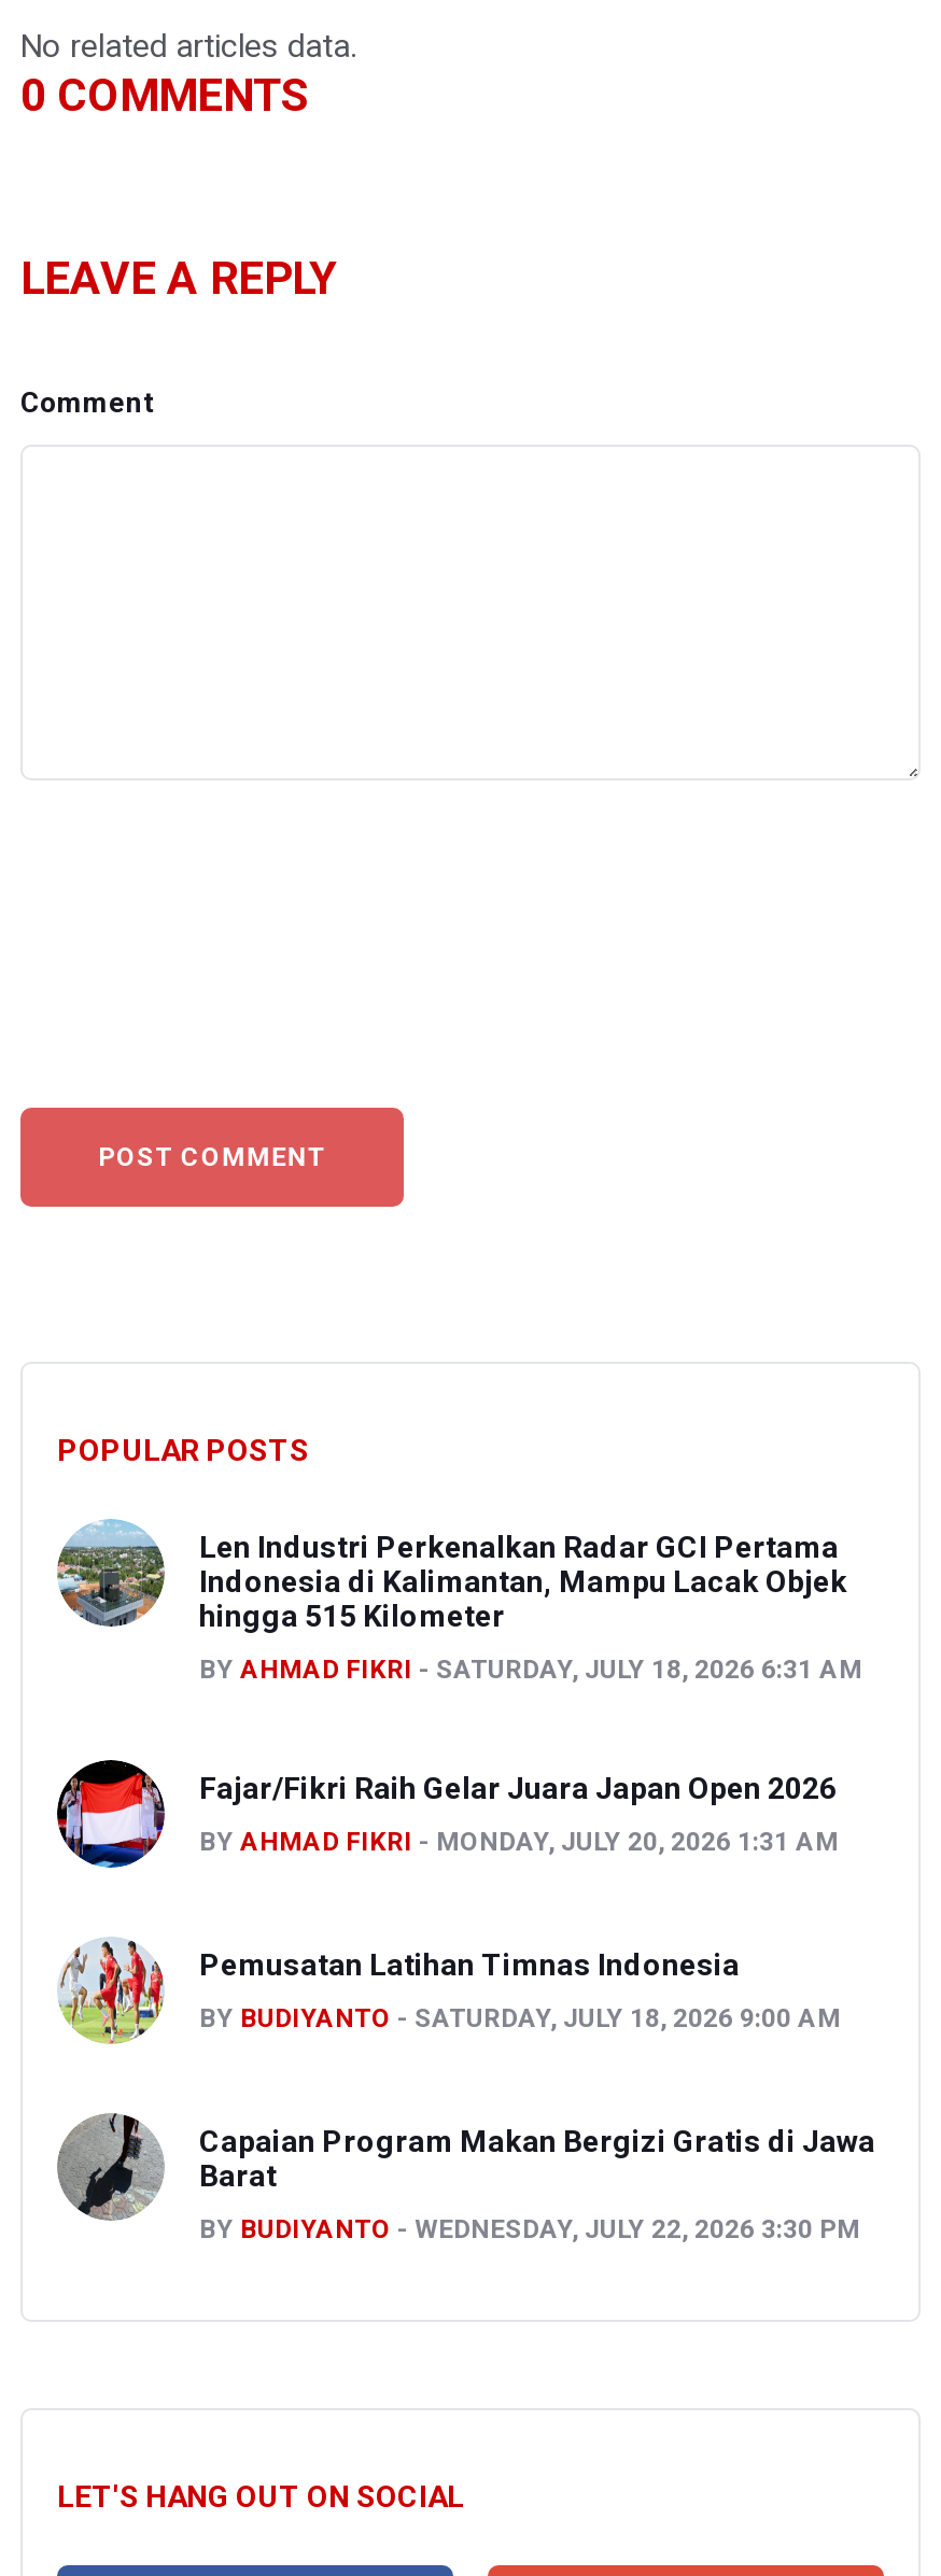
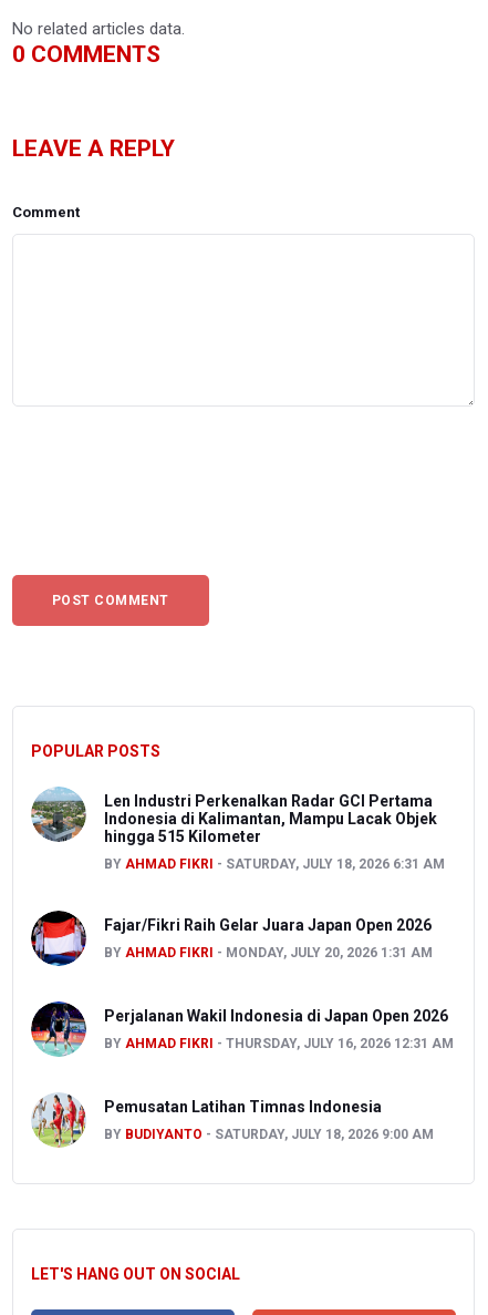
none -> [31,1000,454,1057] [image] | Perjalanan Wakil Indonesia di Japan Open 2026 | BY AHMAD FIKRI | THURSDAY, JULY 16, 2026 12:31 AM
moved [55,1934,841,2046] -> [30,1091,434,1149]: [image] | Pemusatan Latihan Timnas Indonesia | BY BUDIYANTO | SATURDAY, JULY 18, 2026 9:00 AM
[55,2111,875,2245] [image] | Capaian Program Makan Bergizi Gratis di Jawa | Barat | BY BUDIYANTO | WEDNESDAY, JULY 22, 2026 3:30 PM -> none

